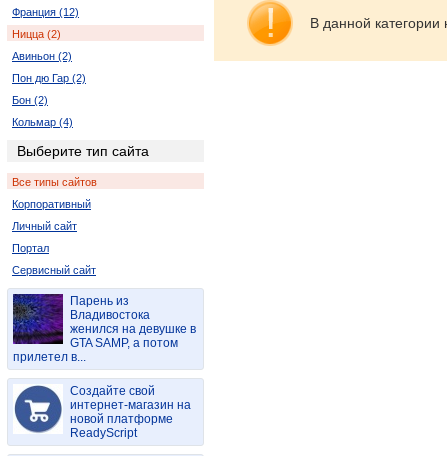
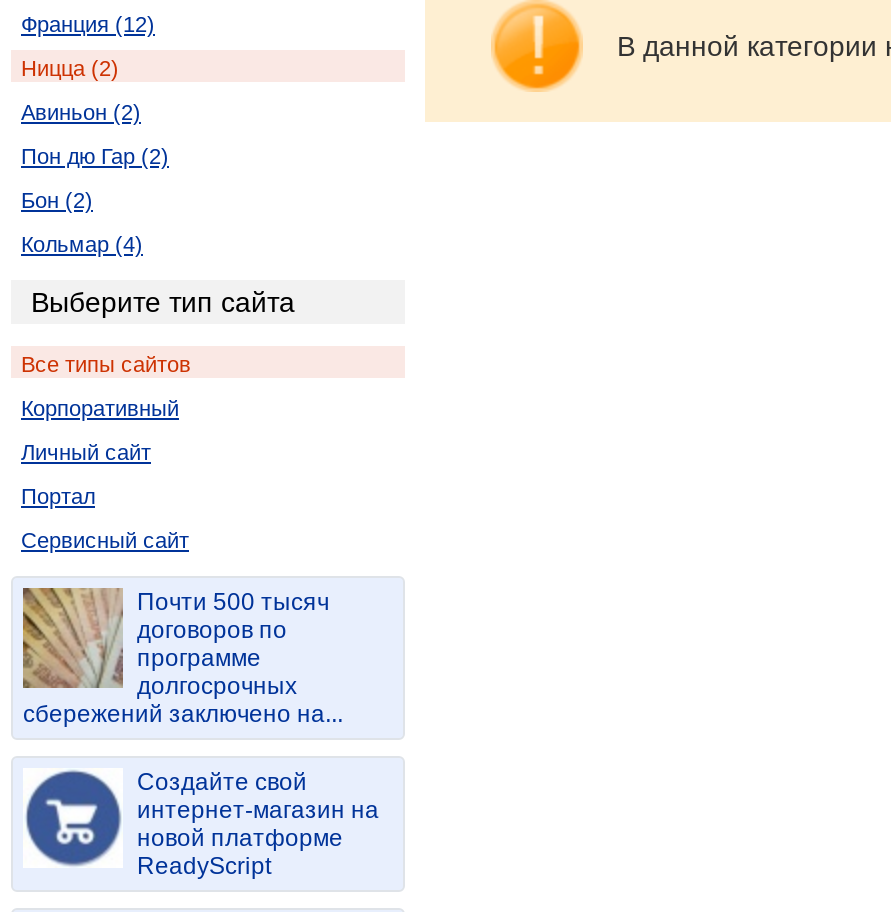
[12,293,196,364] [image] | Парень из | Владивостока | женился на девушке в | GTA SAMP, а потом | прилетел в... -> [21,586,343,728] [image] | Почти 500 тысяч | договоров по | программе | долгосрочных | сбережений заключено на...

